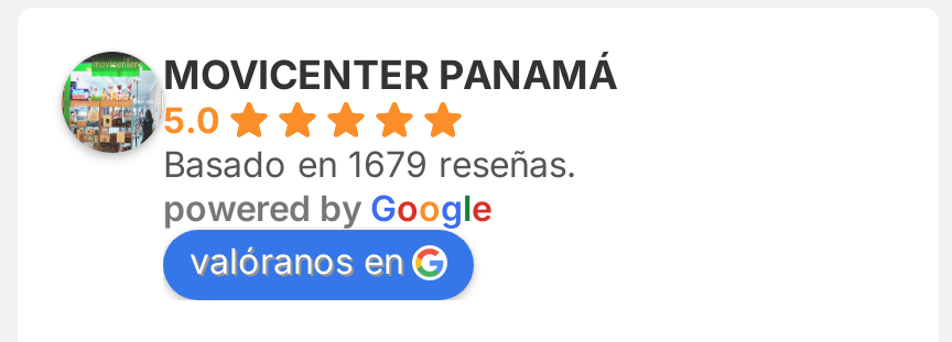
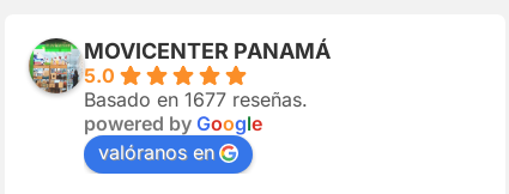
[163,141,577,185] Basado en 1679 reseñas. -> [84,87,308,111] Basado en 1677 reseñas.

